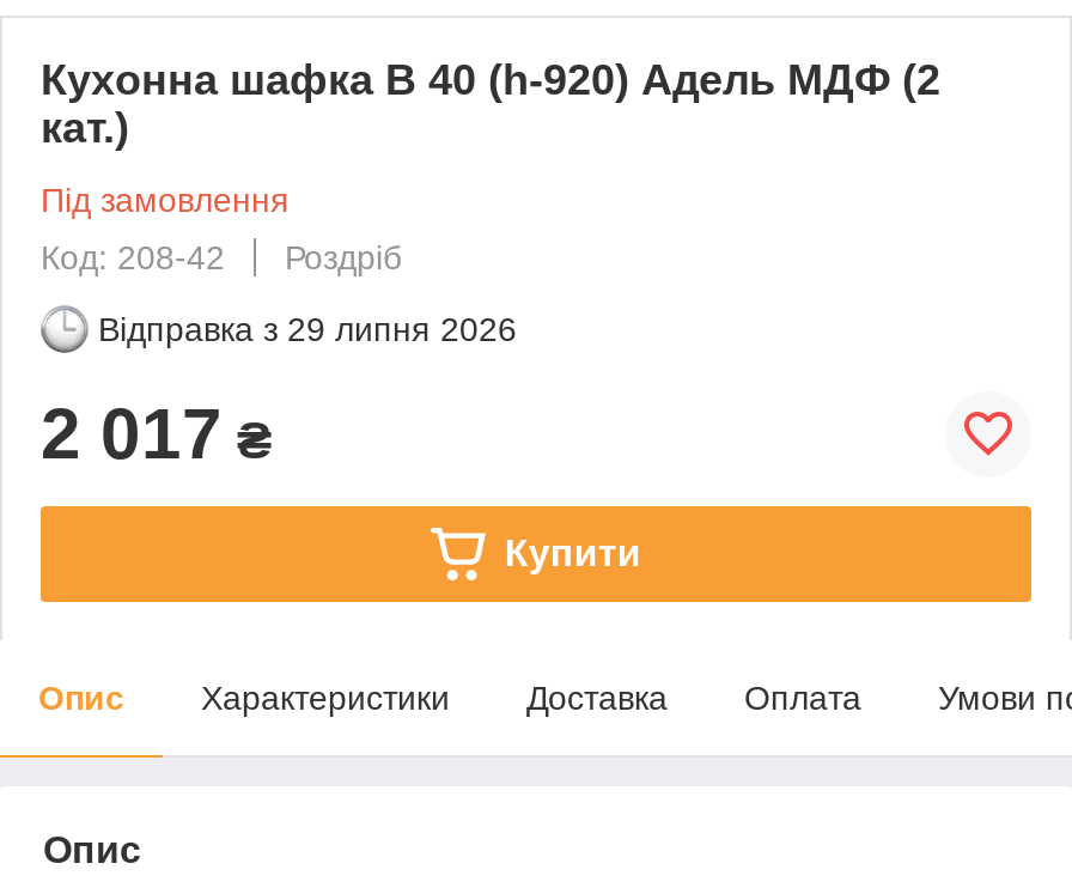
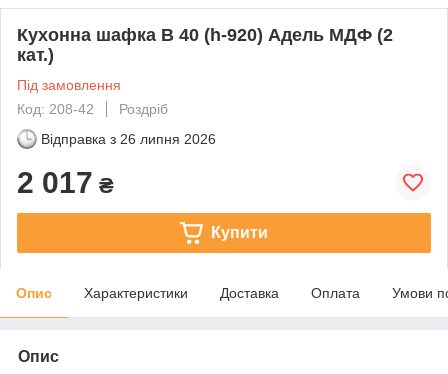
[98,310,517,348] Відправка з 29 липня 2026 -> [41,131,216,147] Відправка з 26 липня 2026

